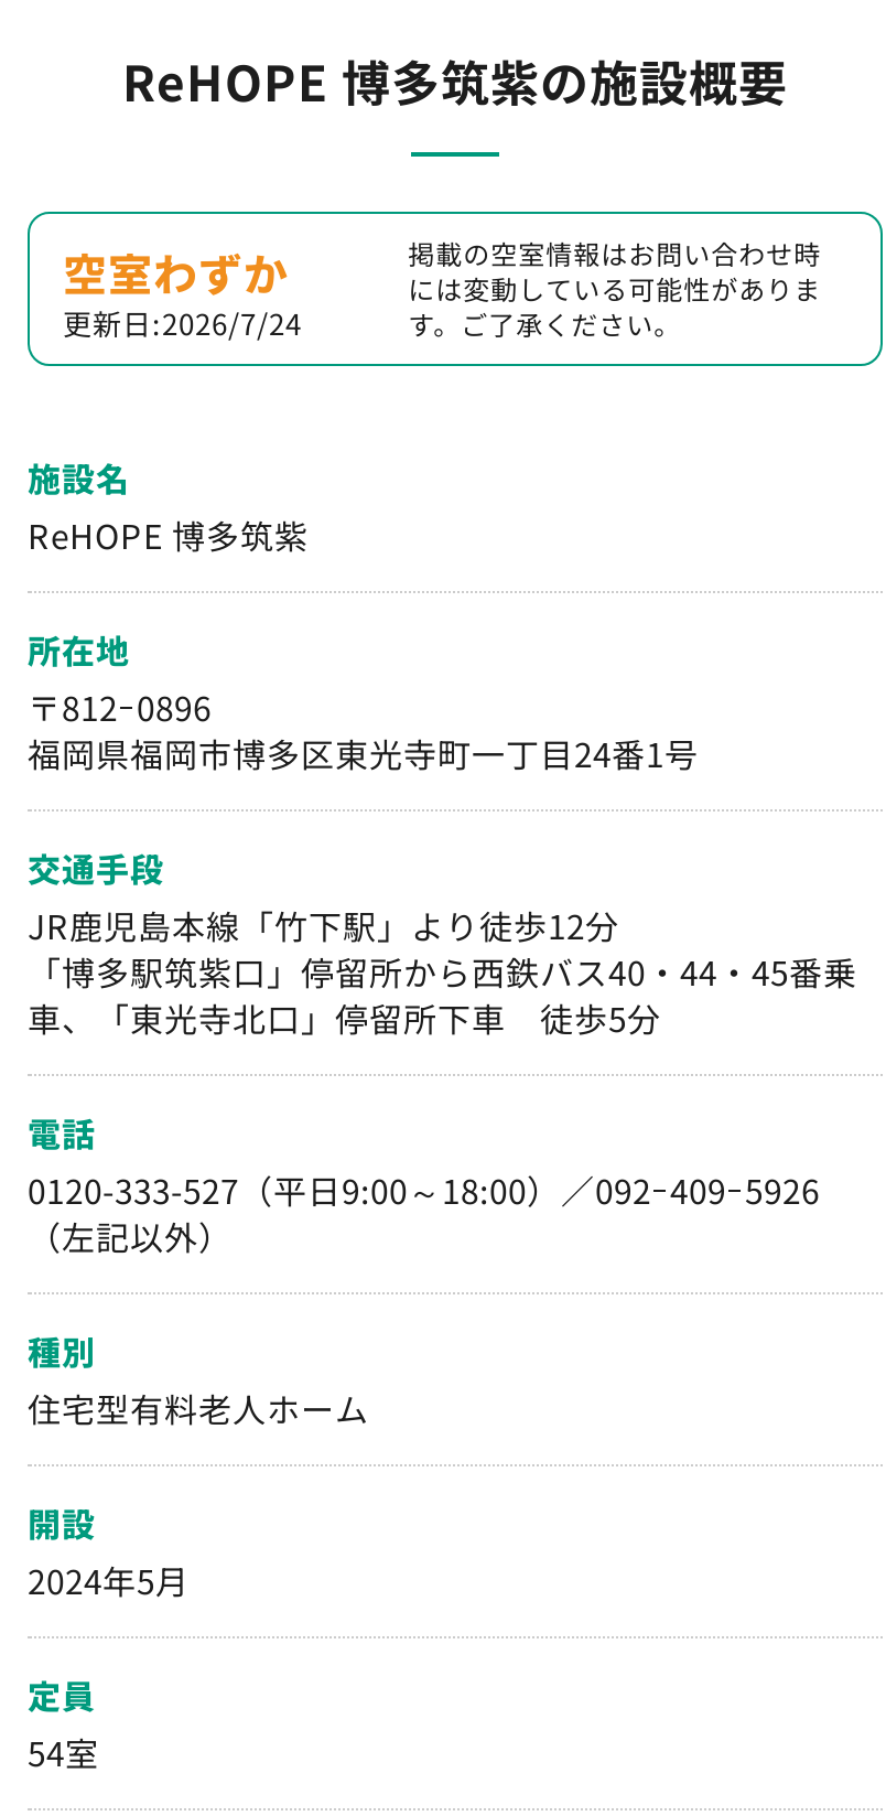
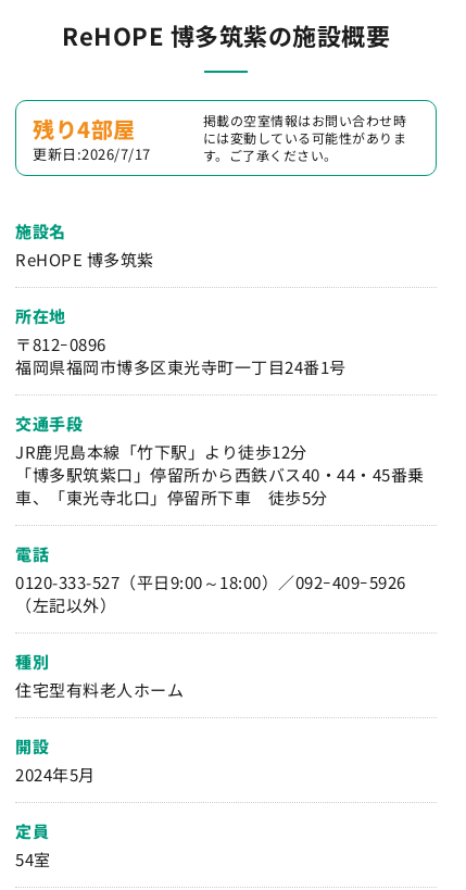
[63,239,302,343] 空室わずか | 更新日:2026/7/24 -> [33,113,150,165] 残り4部屋 | 更新日:2026/7/17

